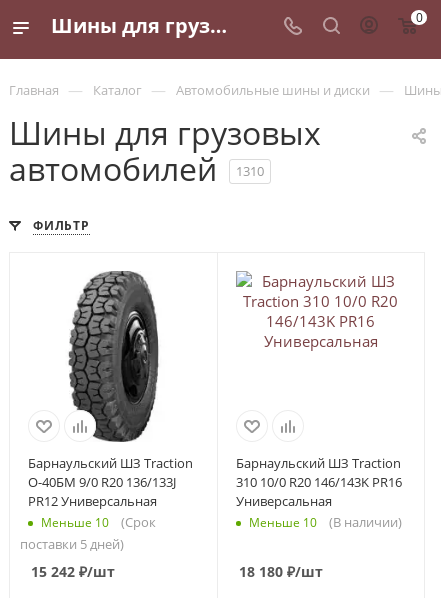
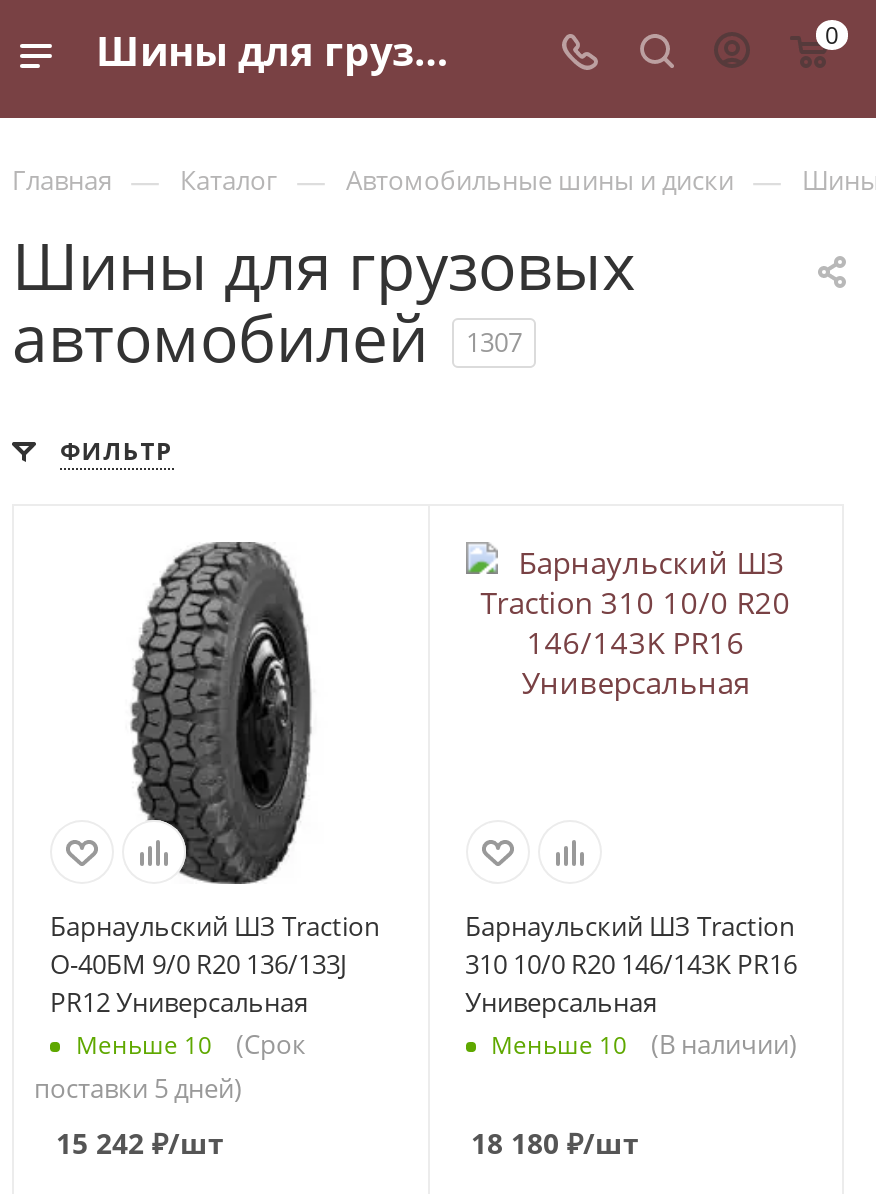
[9,147,264,190] автомобилей 1310 -> [12,294,522,380] автомобилей 1307

